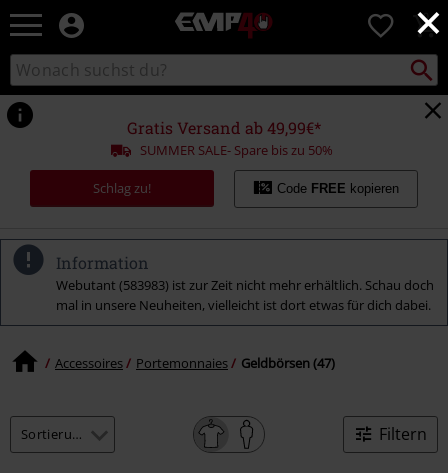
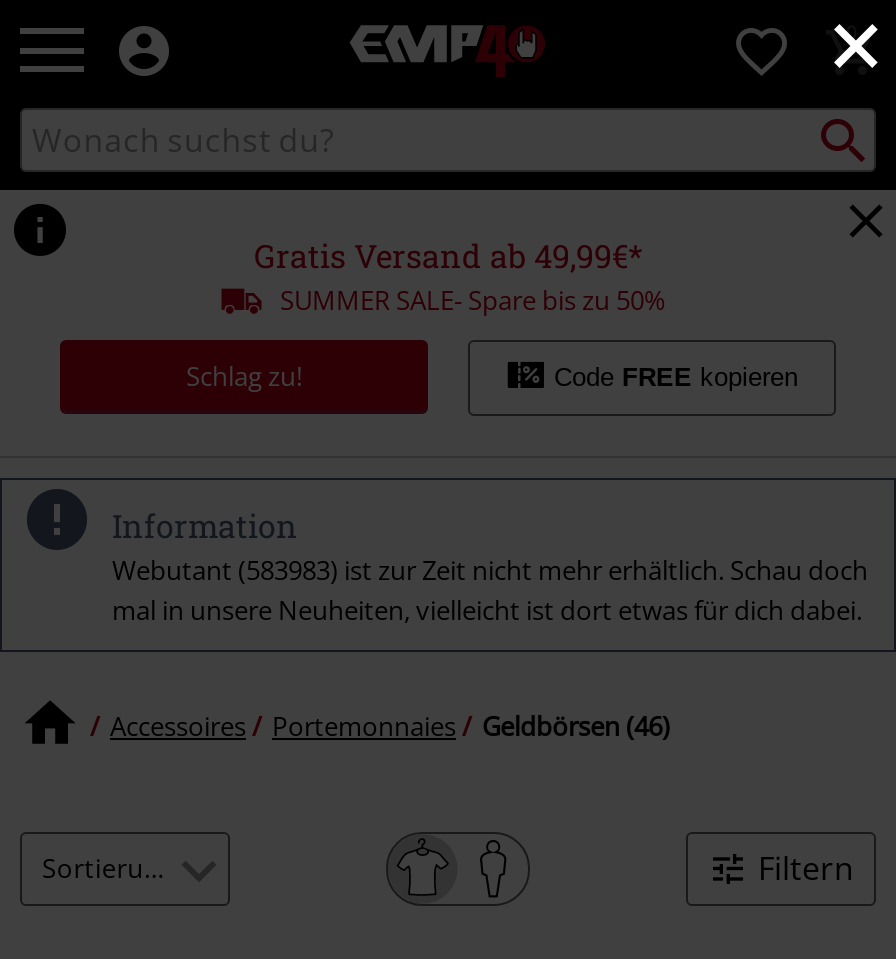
[55,354,335,372] Accessoires Portemonnaies Geldbörsen (47) -> [110,708,670,744] Accessoires Portemonnaies Geldbörsen (46)

